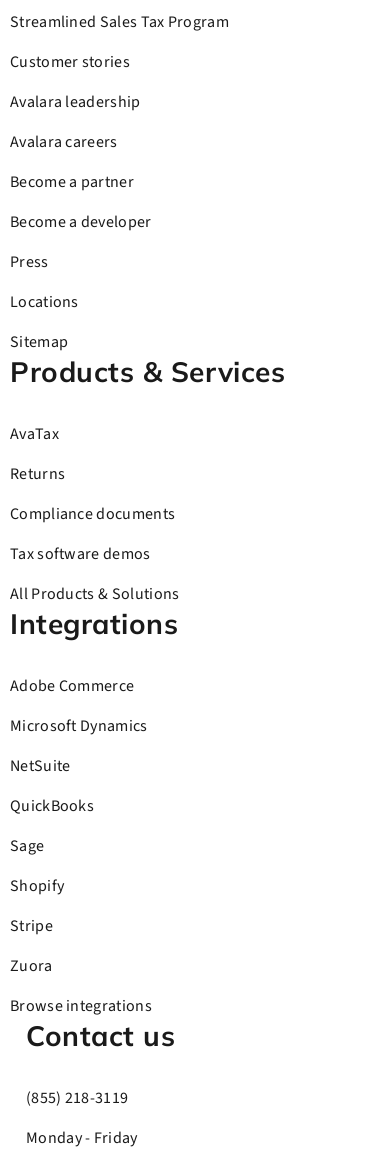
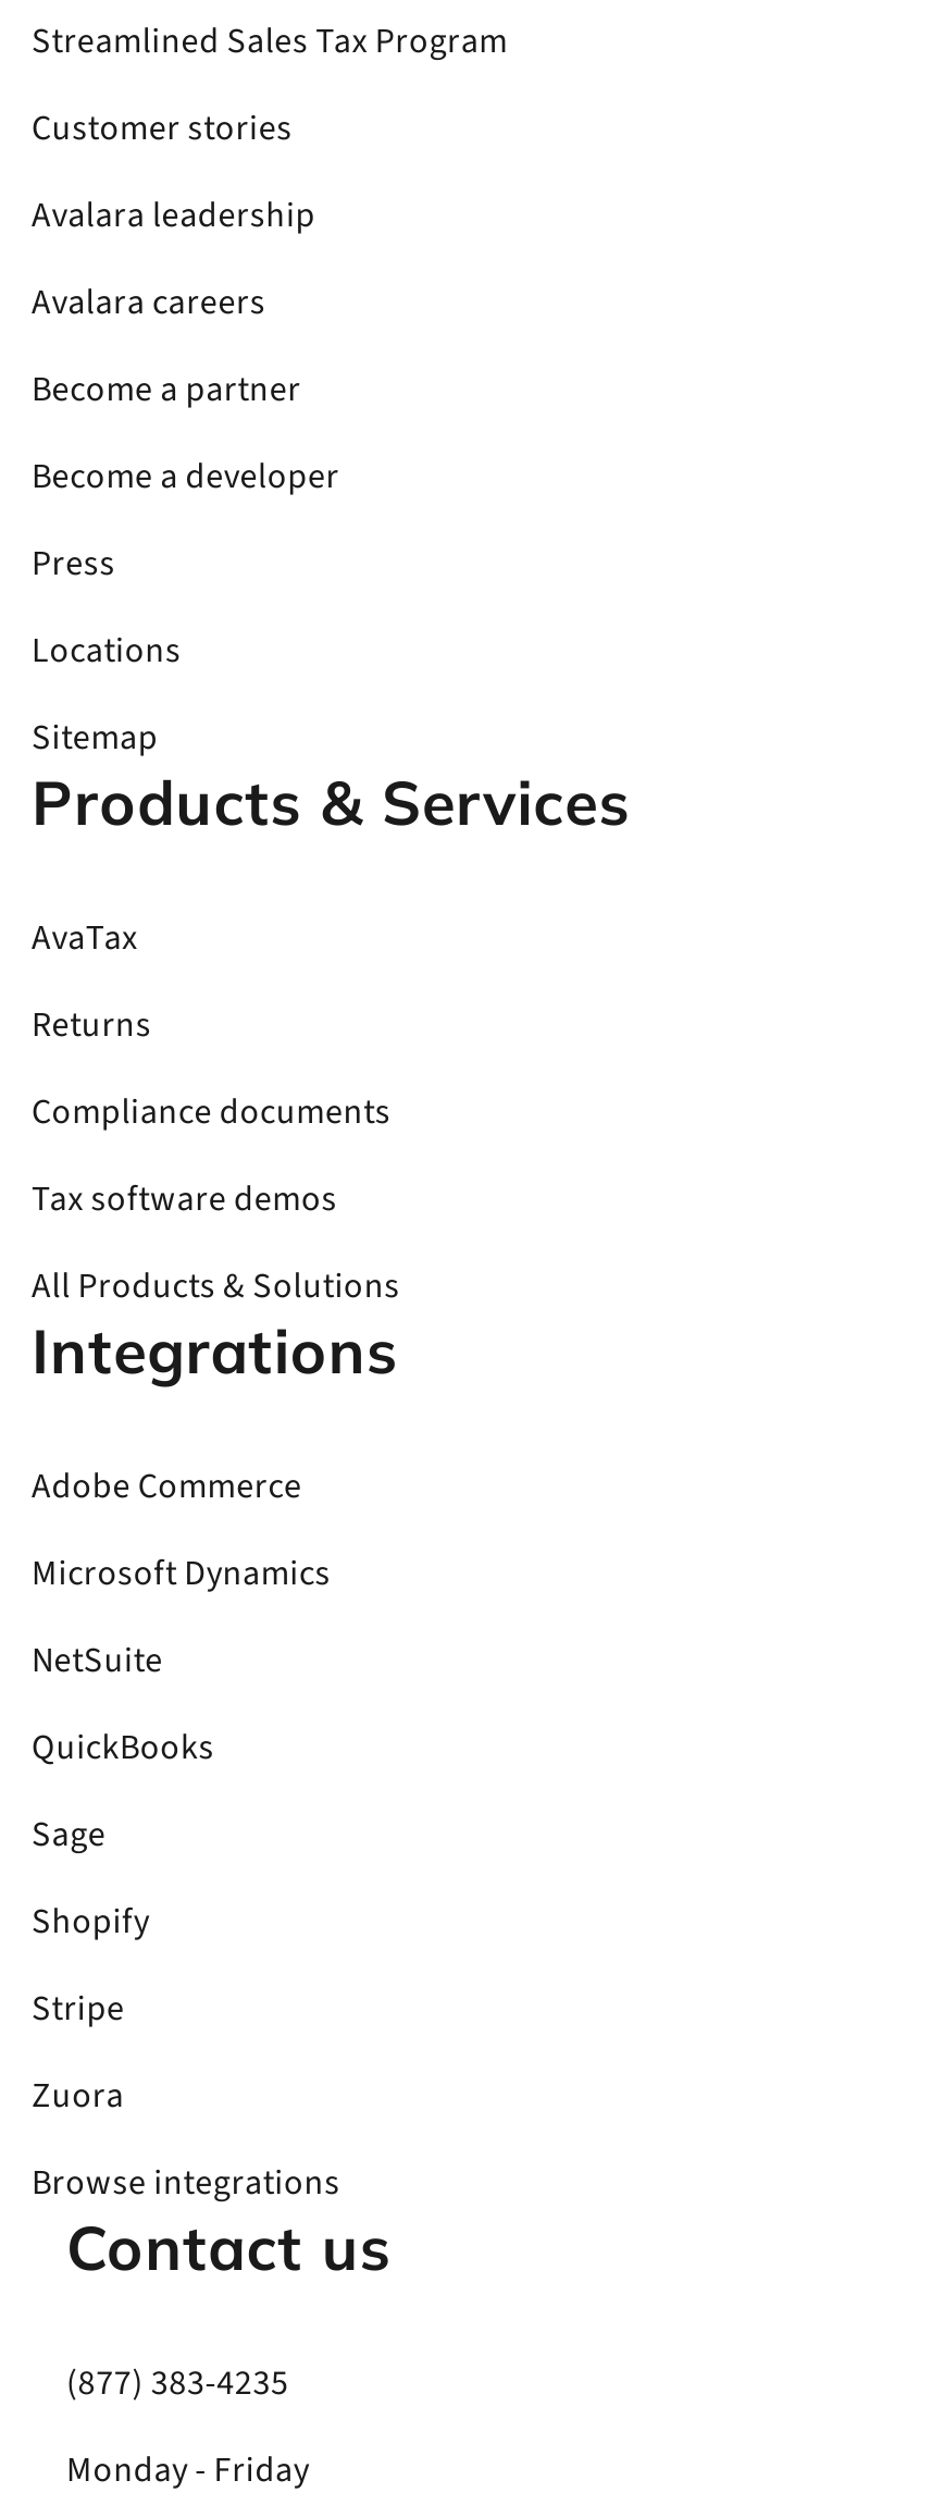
[26,1087,128,1109] (855) 218-3119 -> [66,2359,289,2407] (877) 383-4235

